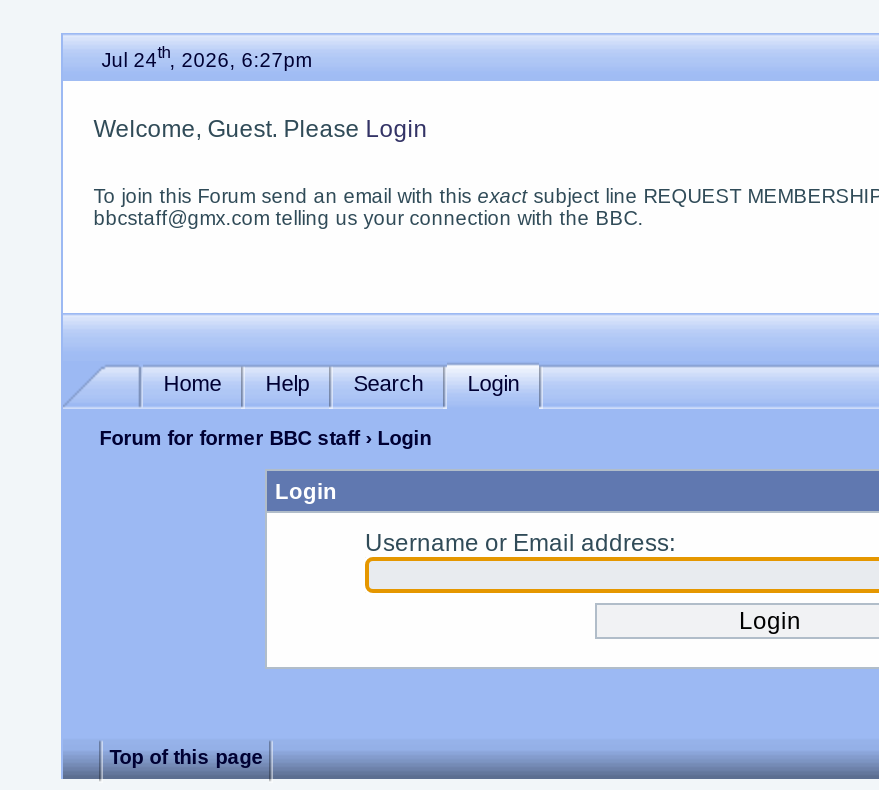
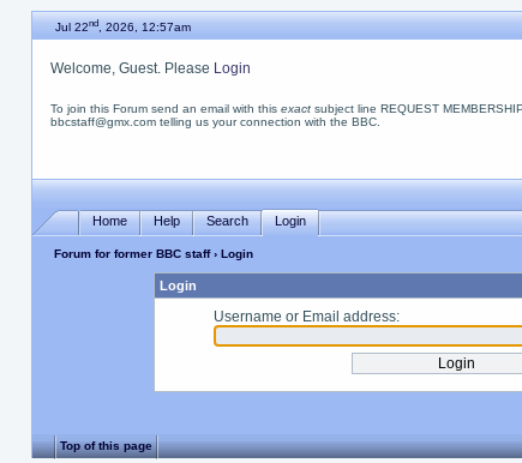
[101,43,311,72] Jul 24th, 2026, 6:27pm -> [55,17,191,34] Jul 22nd, 2026, 12:57am

